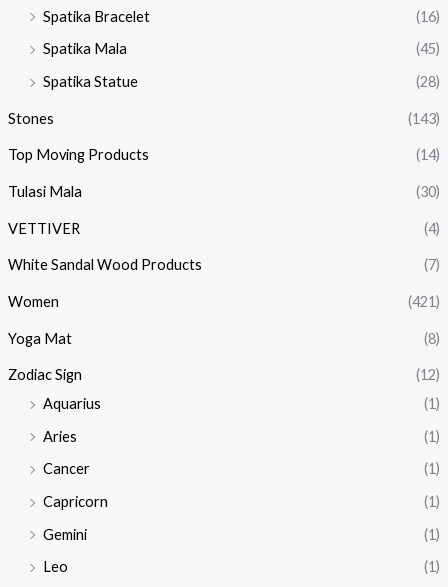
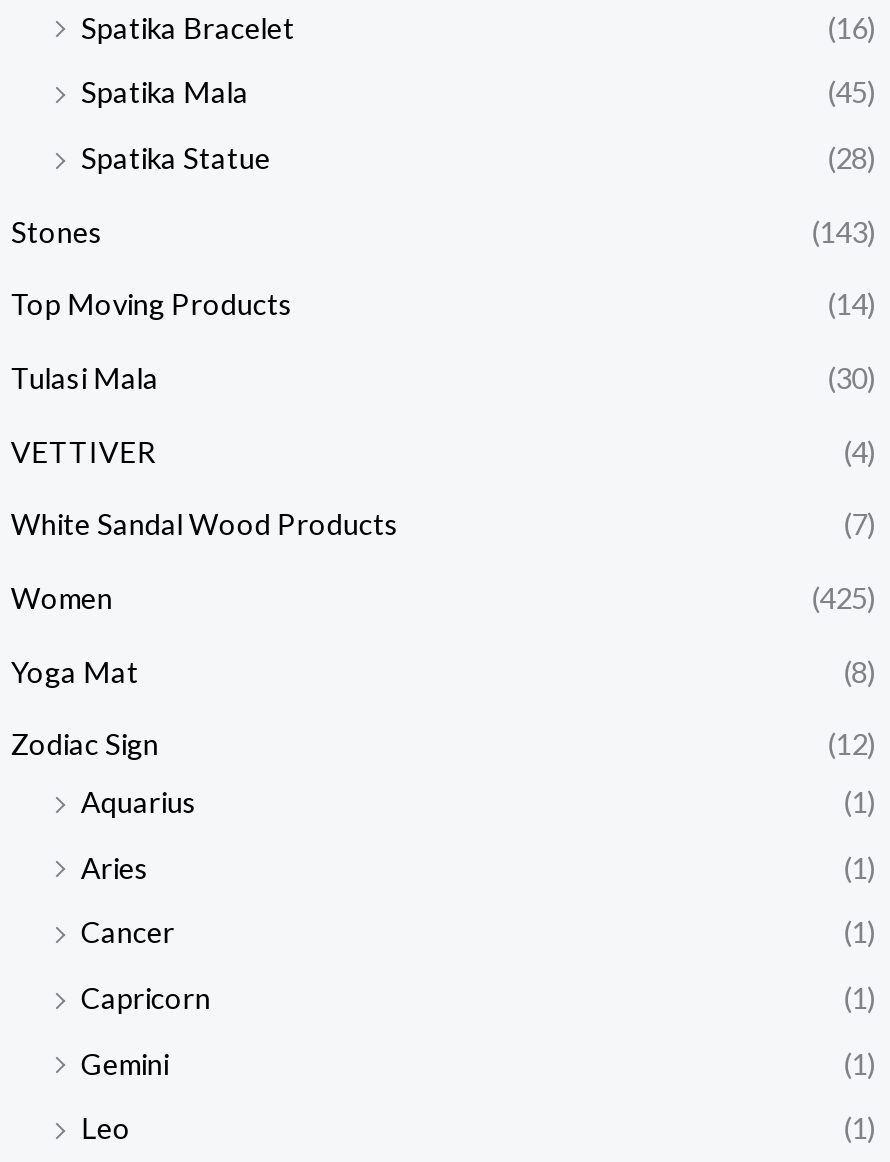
[408,293,440,310] (421) -> [811,581,875,615] (425)

